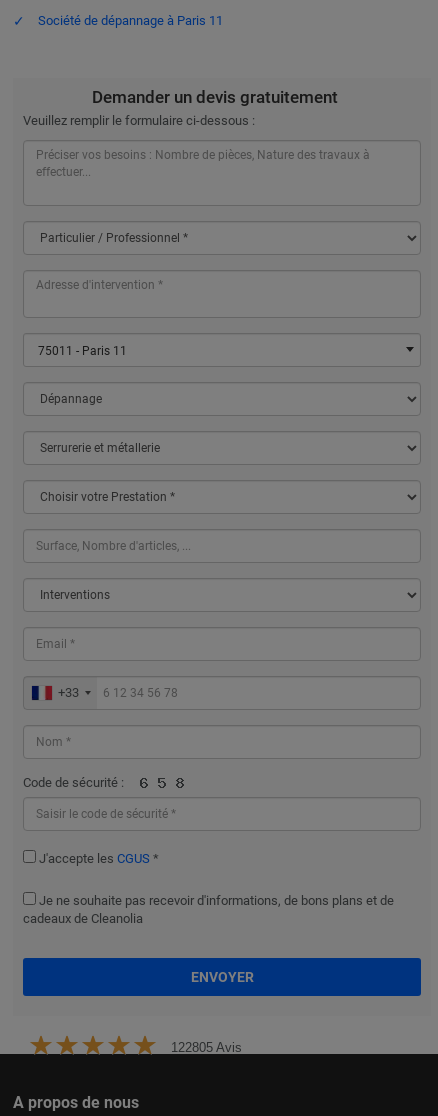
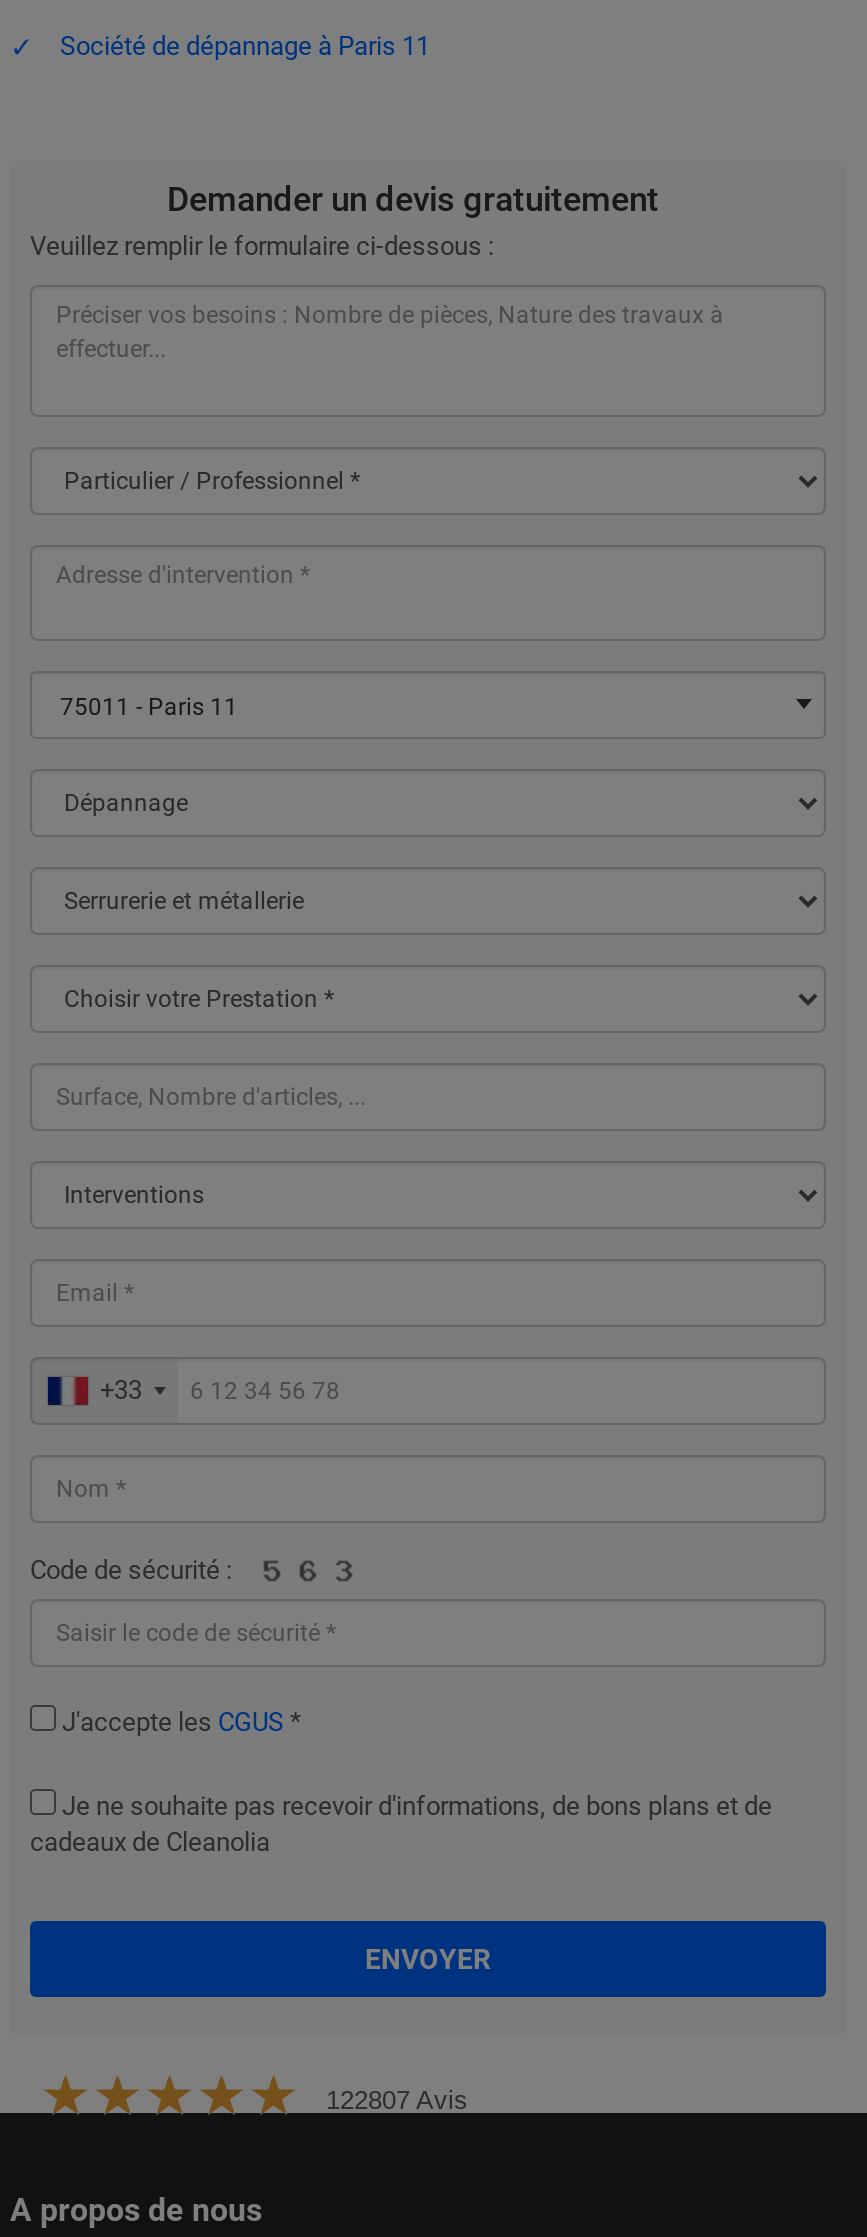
[171,1040,242,1055] 122805 Avis -> [326,2085,468,2115] 122807 Avis

